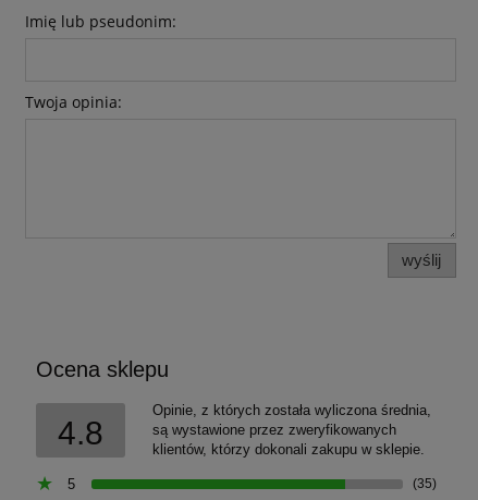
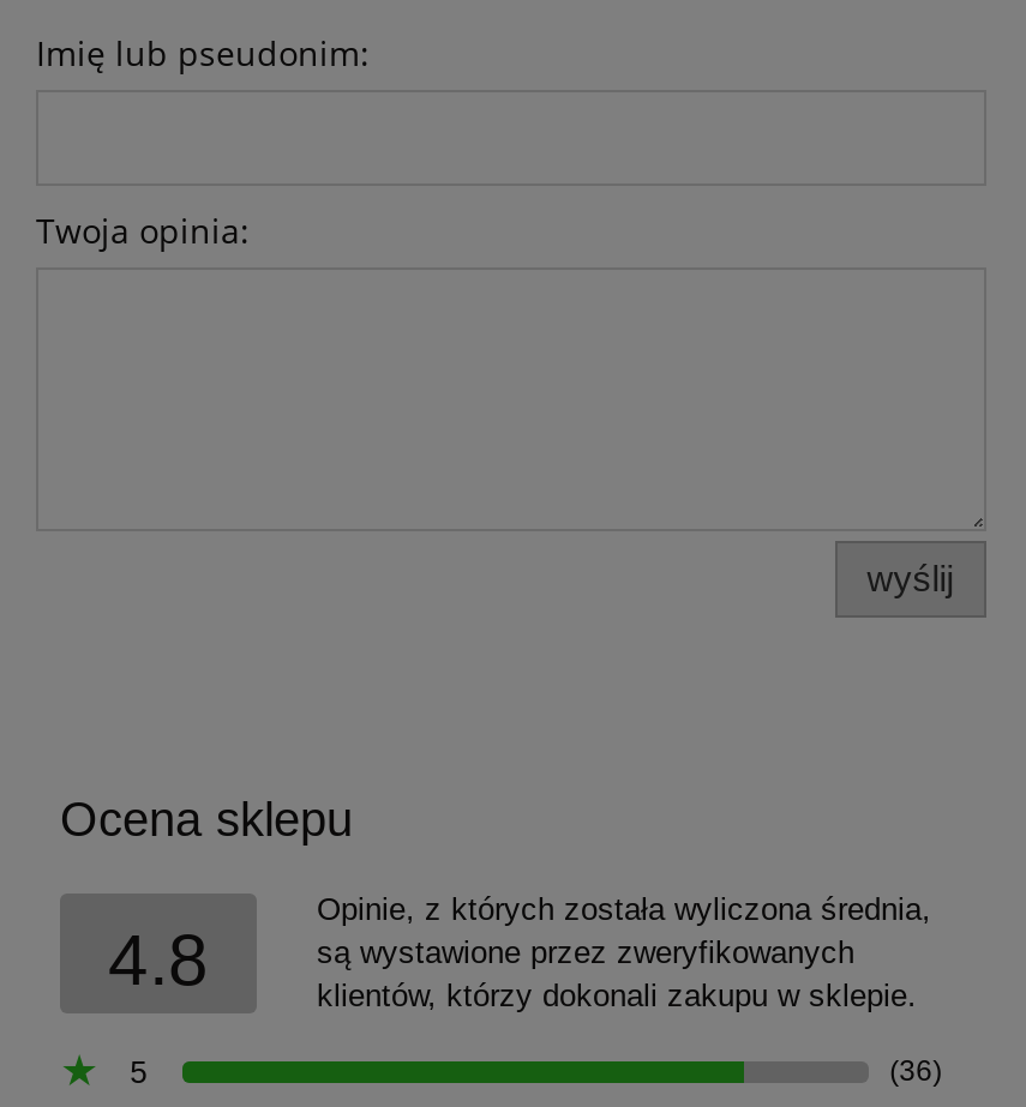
[412,476,436,492] (35) -> [890,1055,942,1089] (36)

